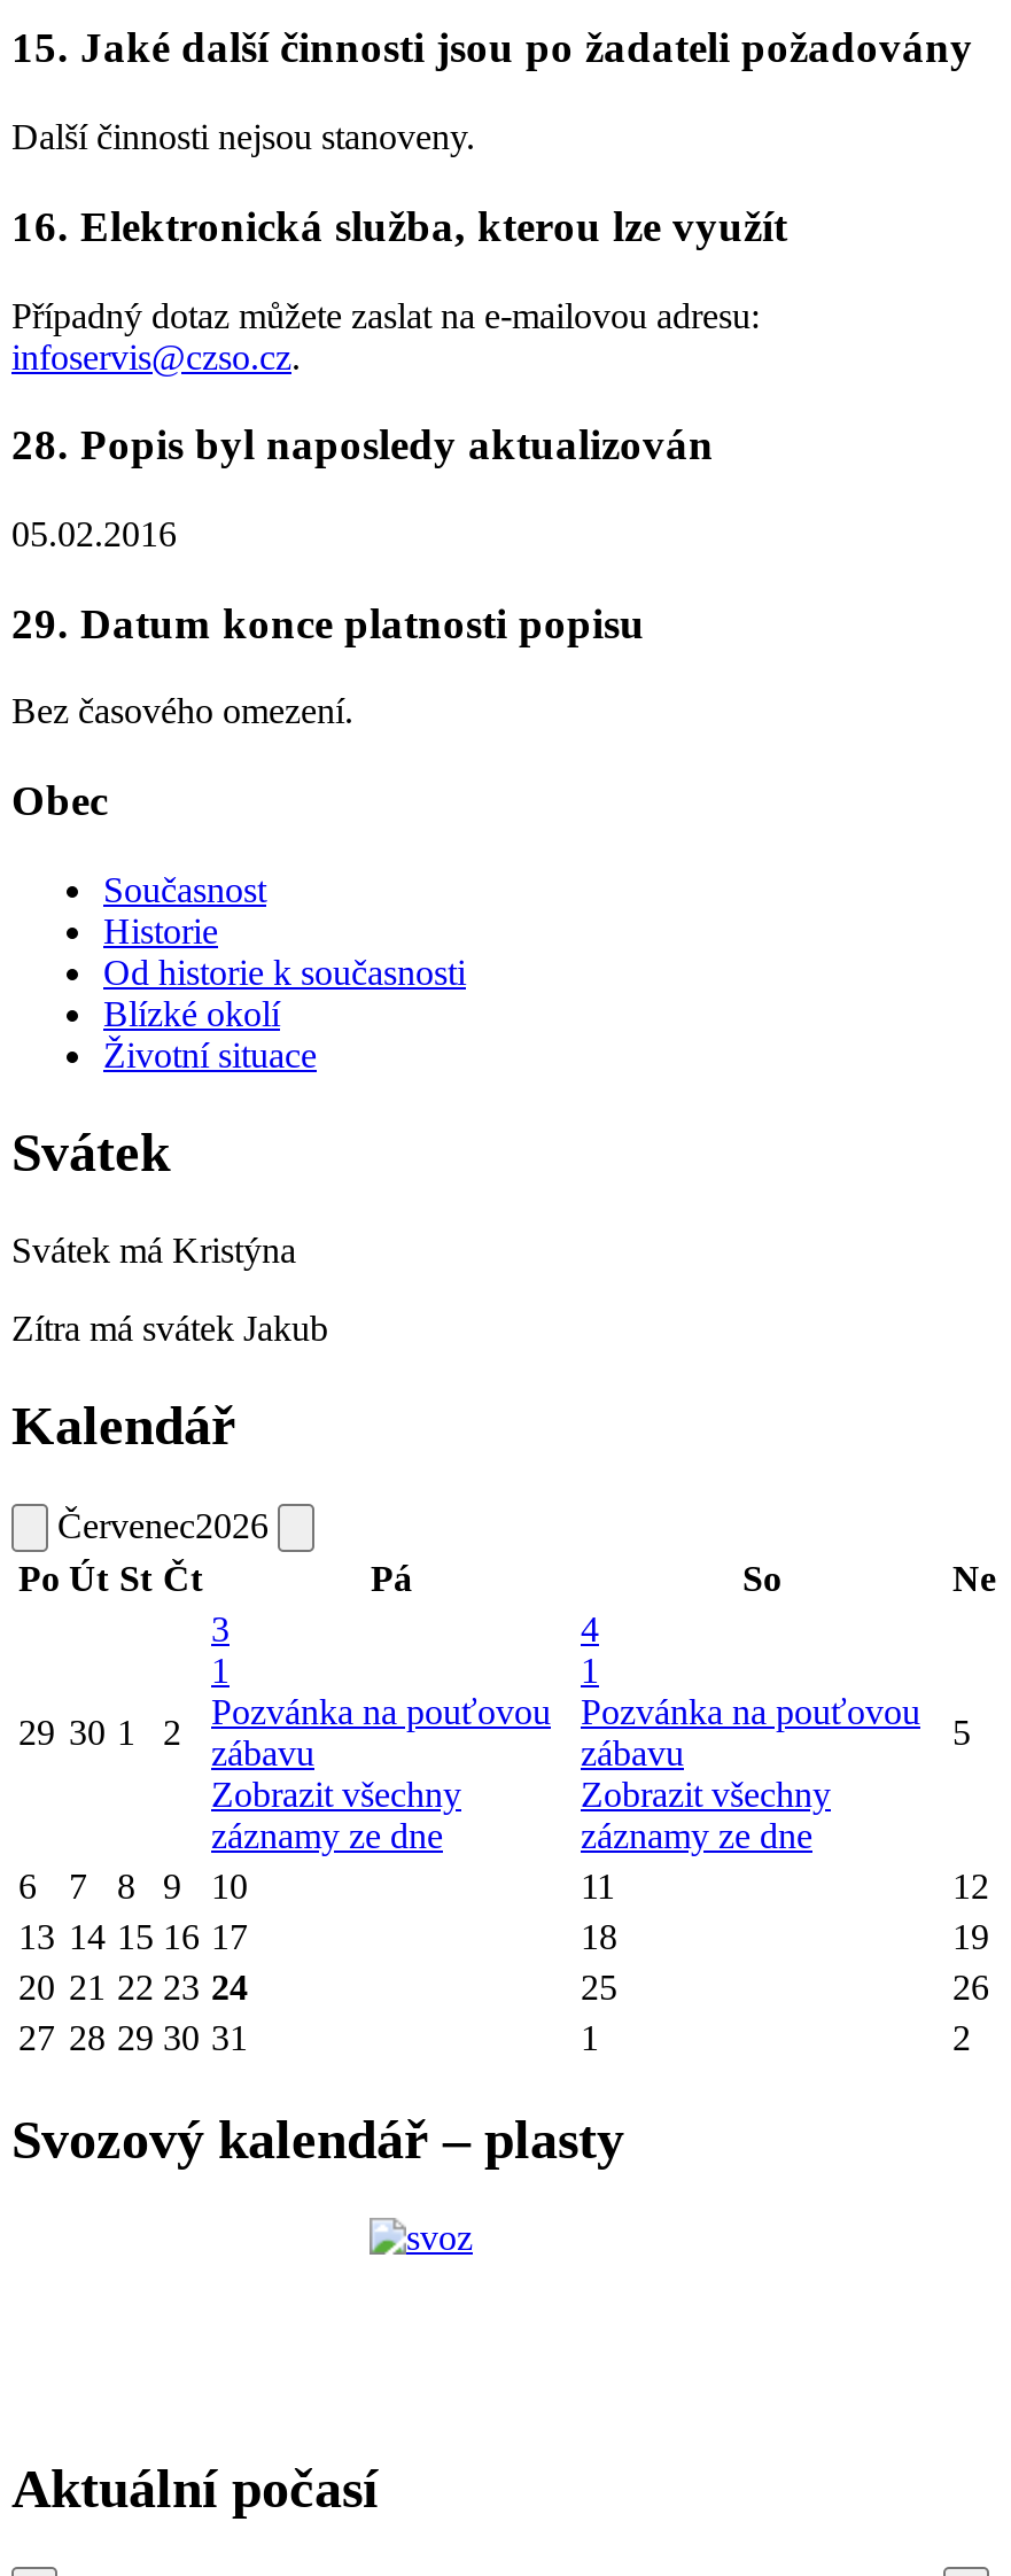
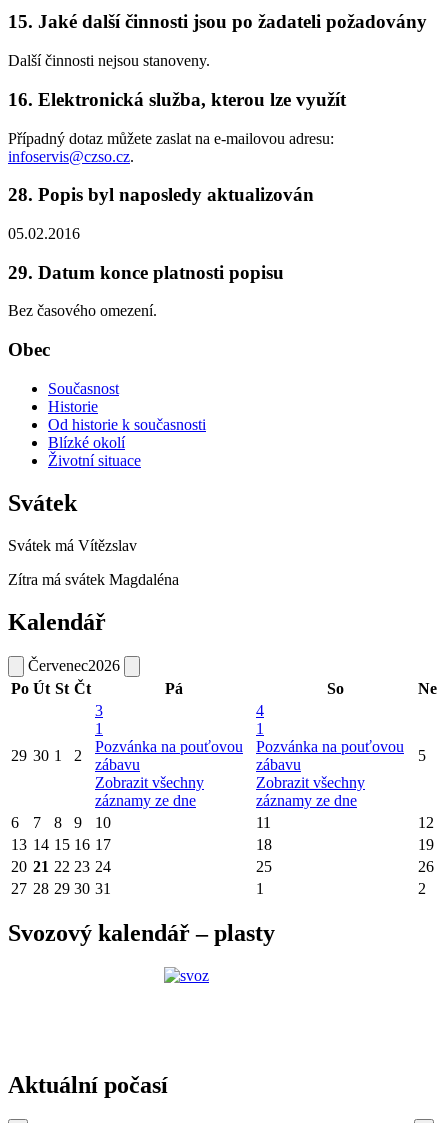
[11,1230,296,1269] Svátek má Kristýna -> [8,537,137,554] Svátek má Vítězslav
[11,1308,328,1347] Zítra má svátek Jakub -> [8,571,179,588] Zítra má svátek Magdaléna

